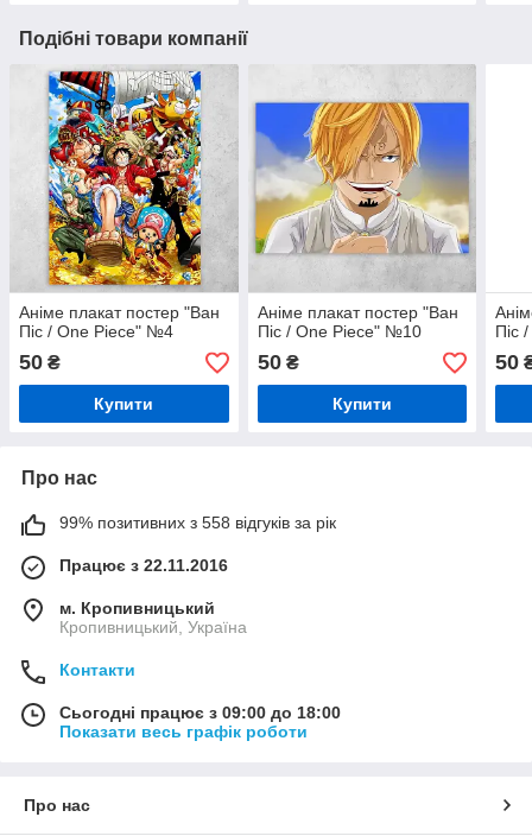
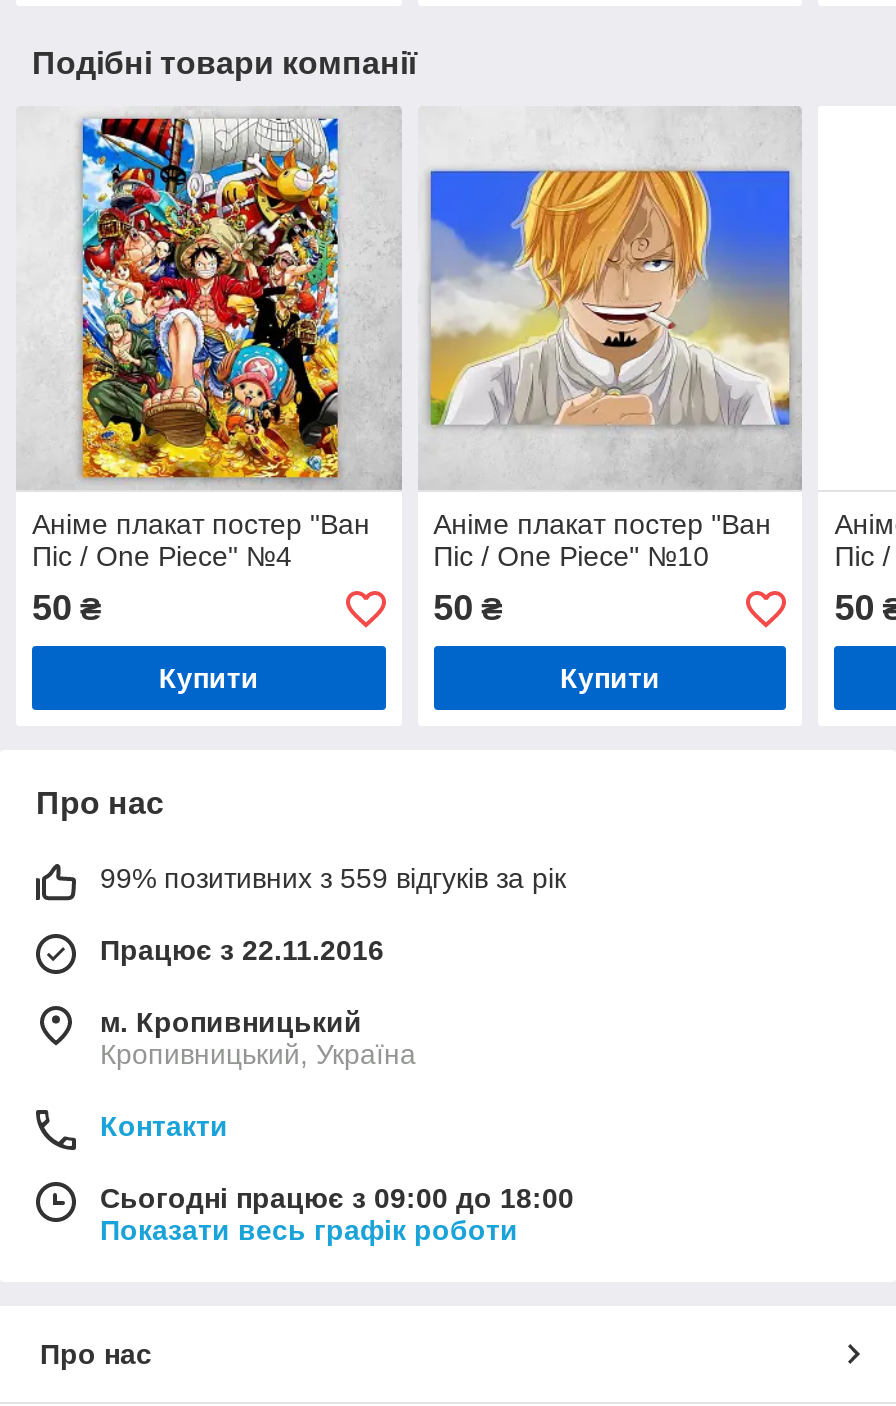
[59,514,336,533] 99% позитивних з 558 відгуків за рік -> [100,863,566,895] 99% позитивних з 559 відгуків за рік

